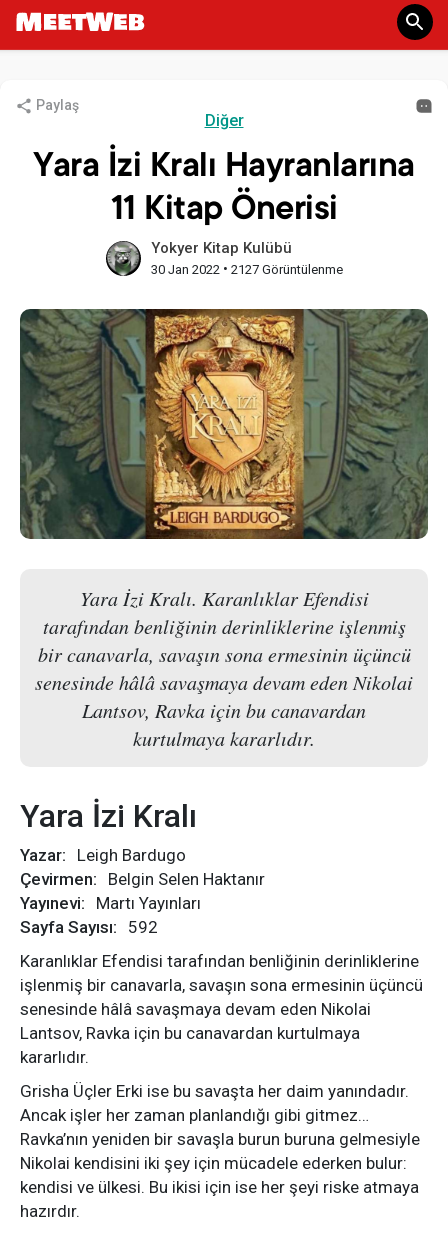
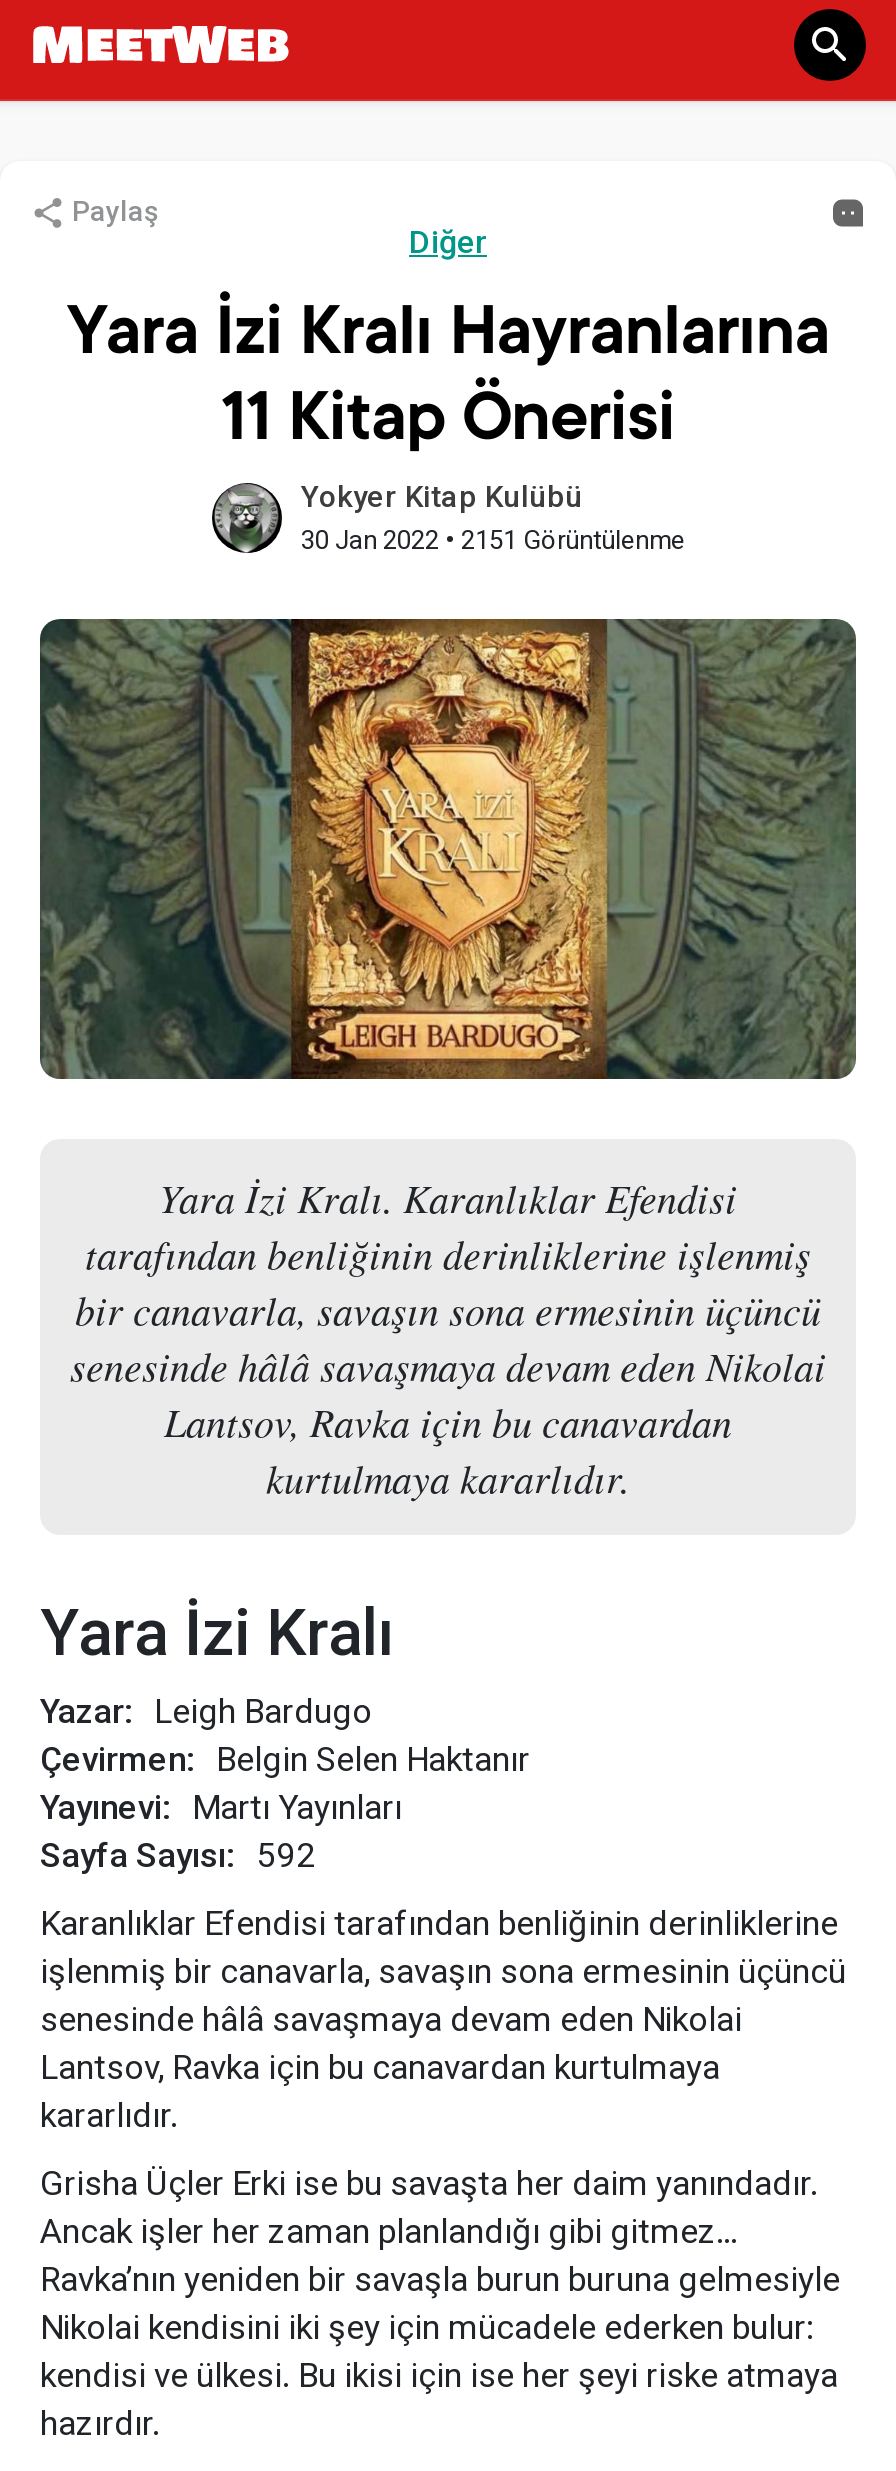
[150,261,342,277] 30 Jan 2022 • 2127 Görüntülenme -> [301,523,685,555] 30 Jan 2022 • 2151 Görüntülenme

